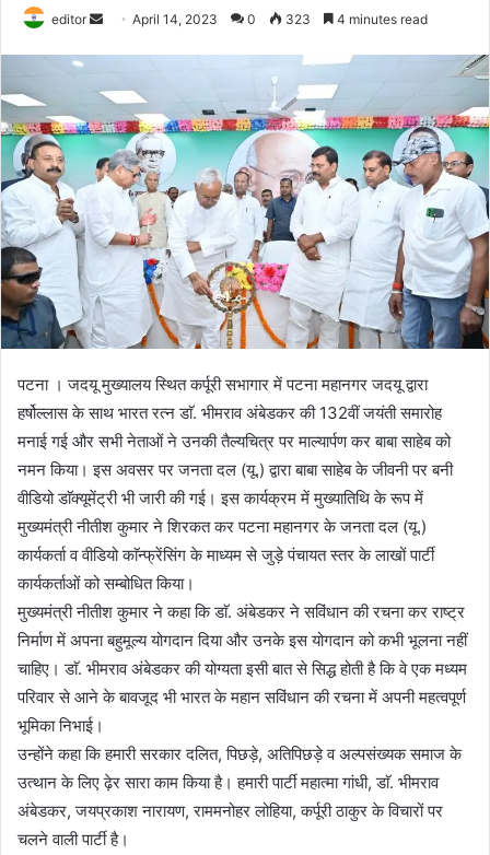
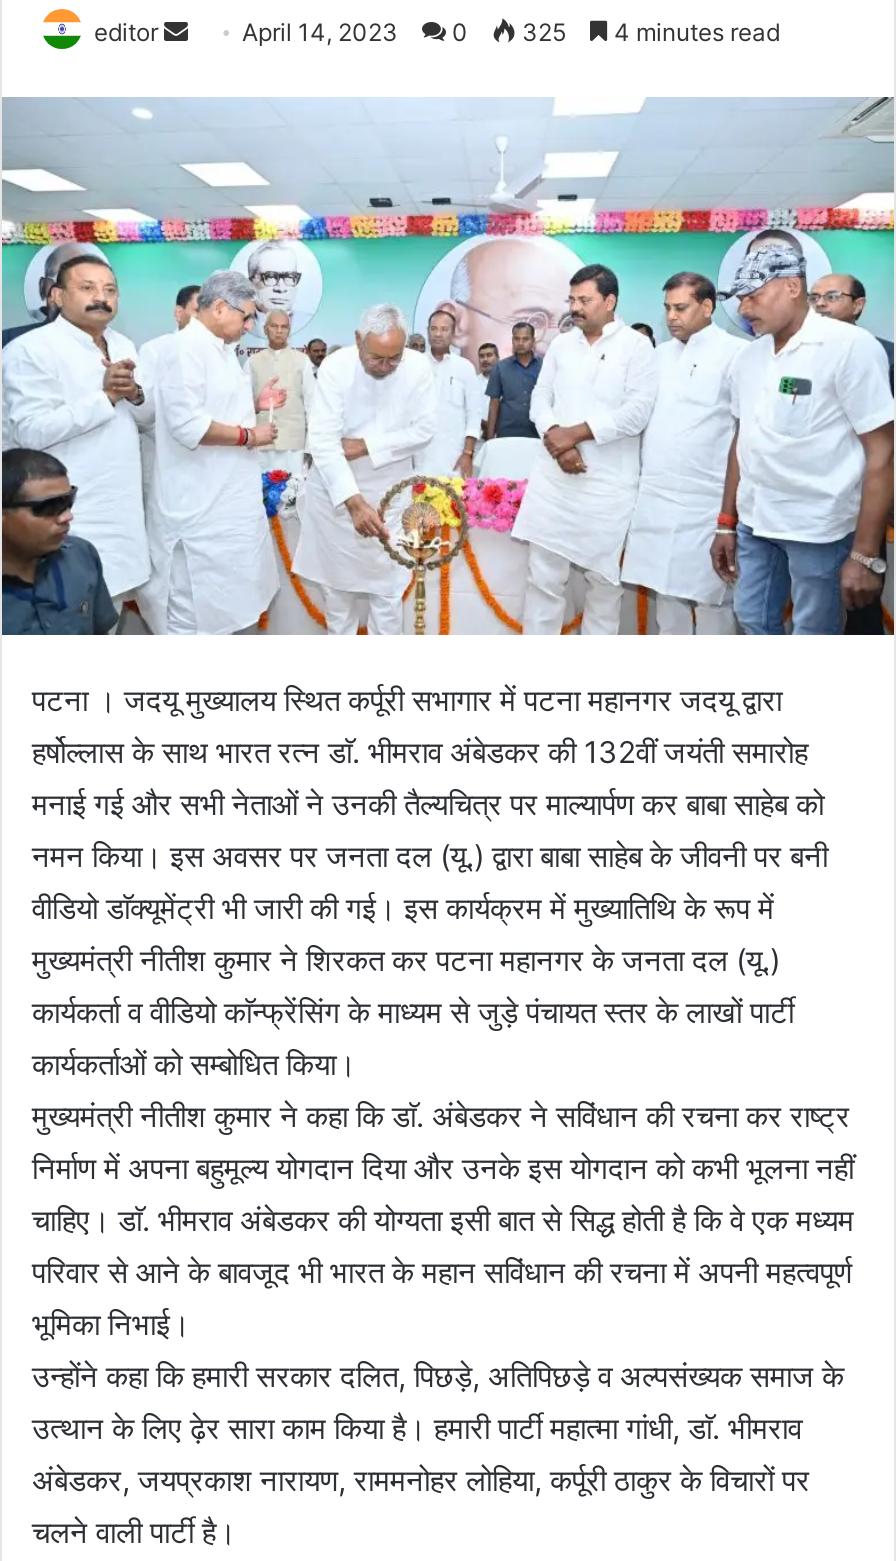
[282,11,311,27] 323 -> [516,17,566,47] 325

